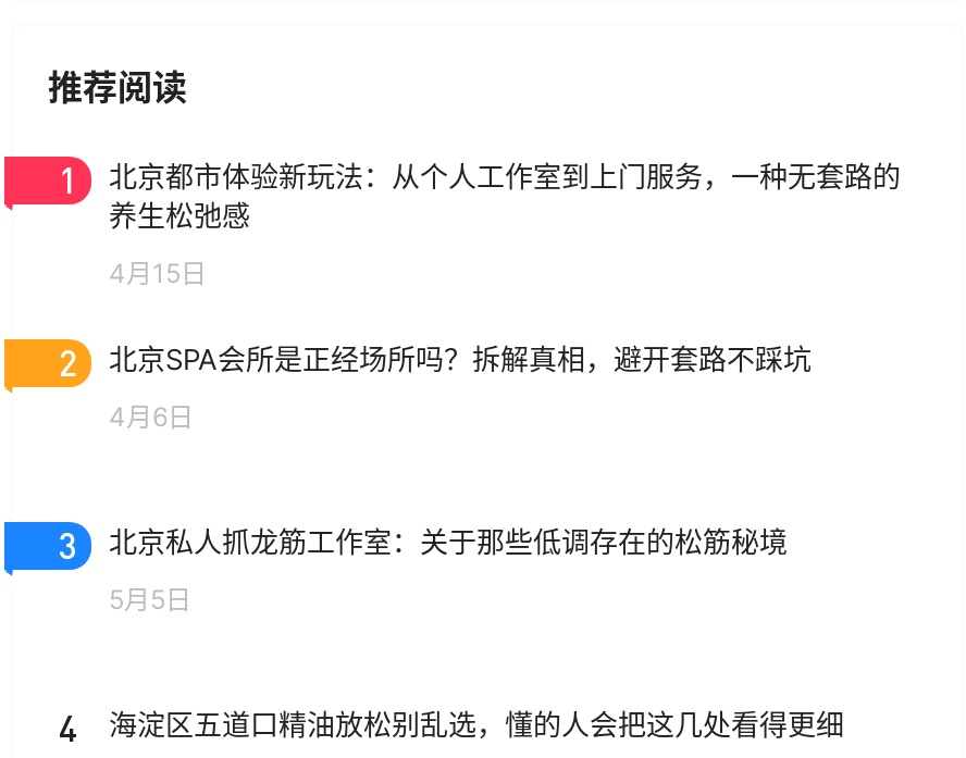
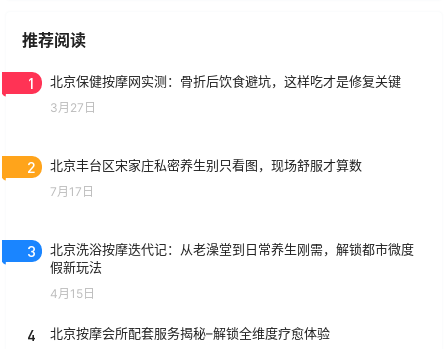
[109,159,901,233] 北京都市体验新玩法：从个人工作室到上门服务，一种无套路的 | 养生松弛感 -> [50,73,401,89] 北京保健按摩网实测：骨折后饮食避坑，这样吃才是修复关键
[109,257,207,289] 4月15日 -> [50,100,96,115] 3月27日
[109,342,812,376] 北京SPA会所是正经场所吗？拆解真相，避开套路不踩坑 -> [50,157,362,173] 北京丰台区宋家庄私密养生别只看图，现场舒服才算数
[109,400,194,433] 4月6日 -> [50,184,94,199] 7月17日
[109,524,788,559] 北京私人抓龙筋工作室：关于那些低调存在的松筋秘境 -> [50,241,414,275] 北京洗浴按摩迭代记：从老澡堂到日常养生刚需，解锁都市微度 | 假新玩法
[109,583,191,616] 5月5日 -> [50,286,95,301] 4月15日
[109,707,844,742] 海淀区五道口精油放松别乱选，懂的人会把这几处看得更细 -> [50,325,330,341] 北京按摩会所配套服务揭秘–解锁全维度疗愈体验

